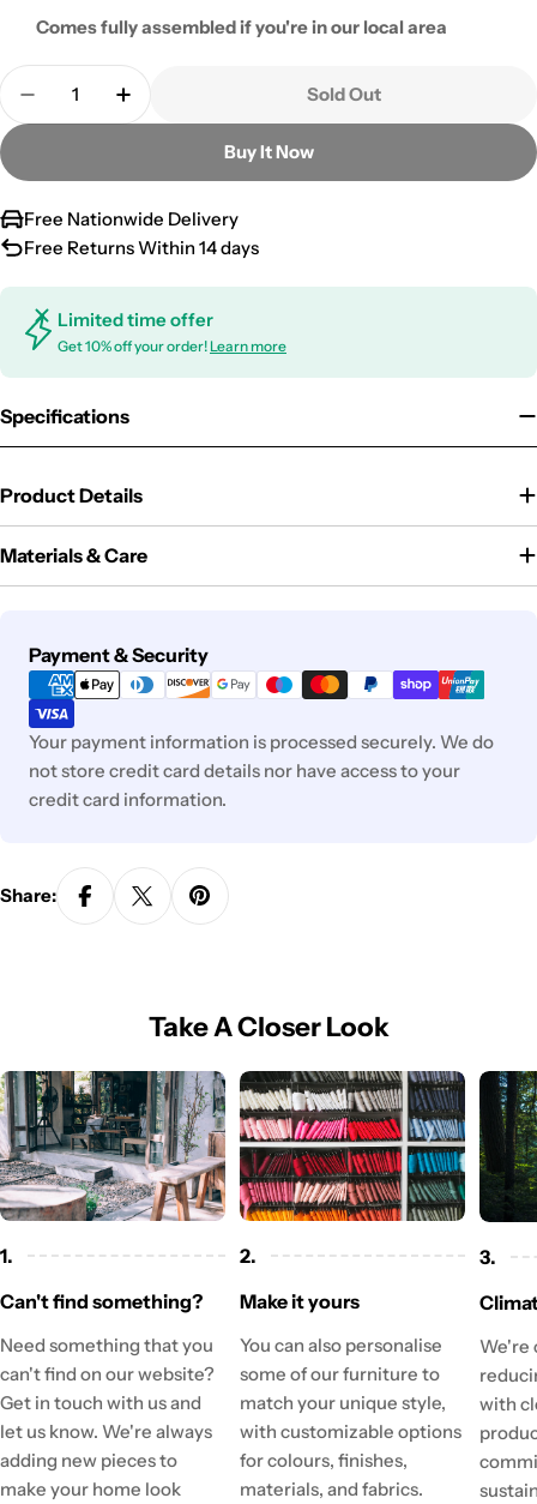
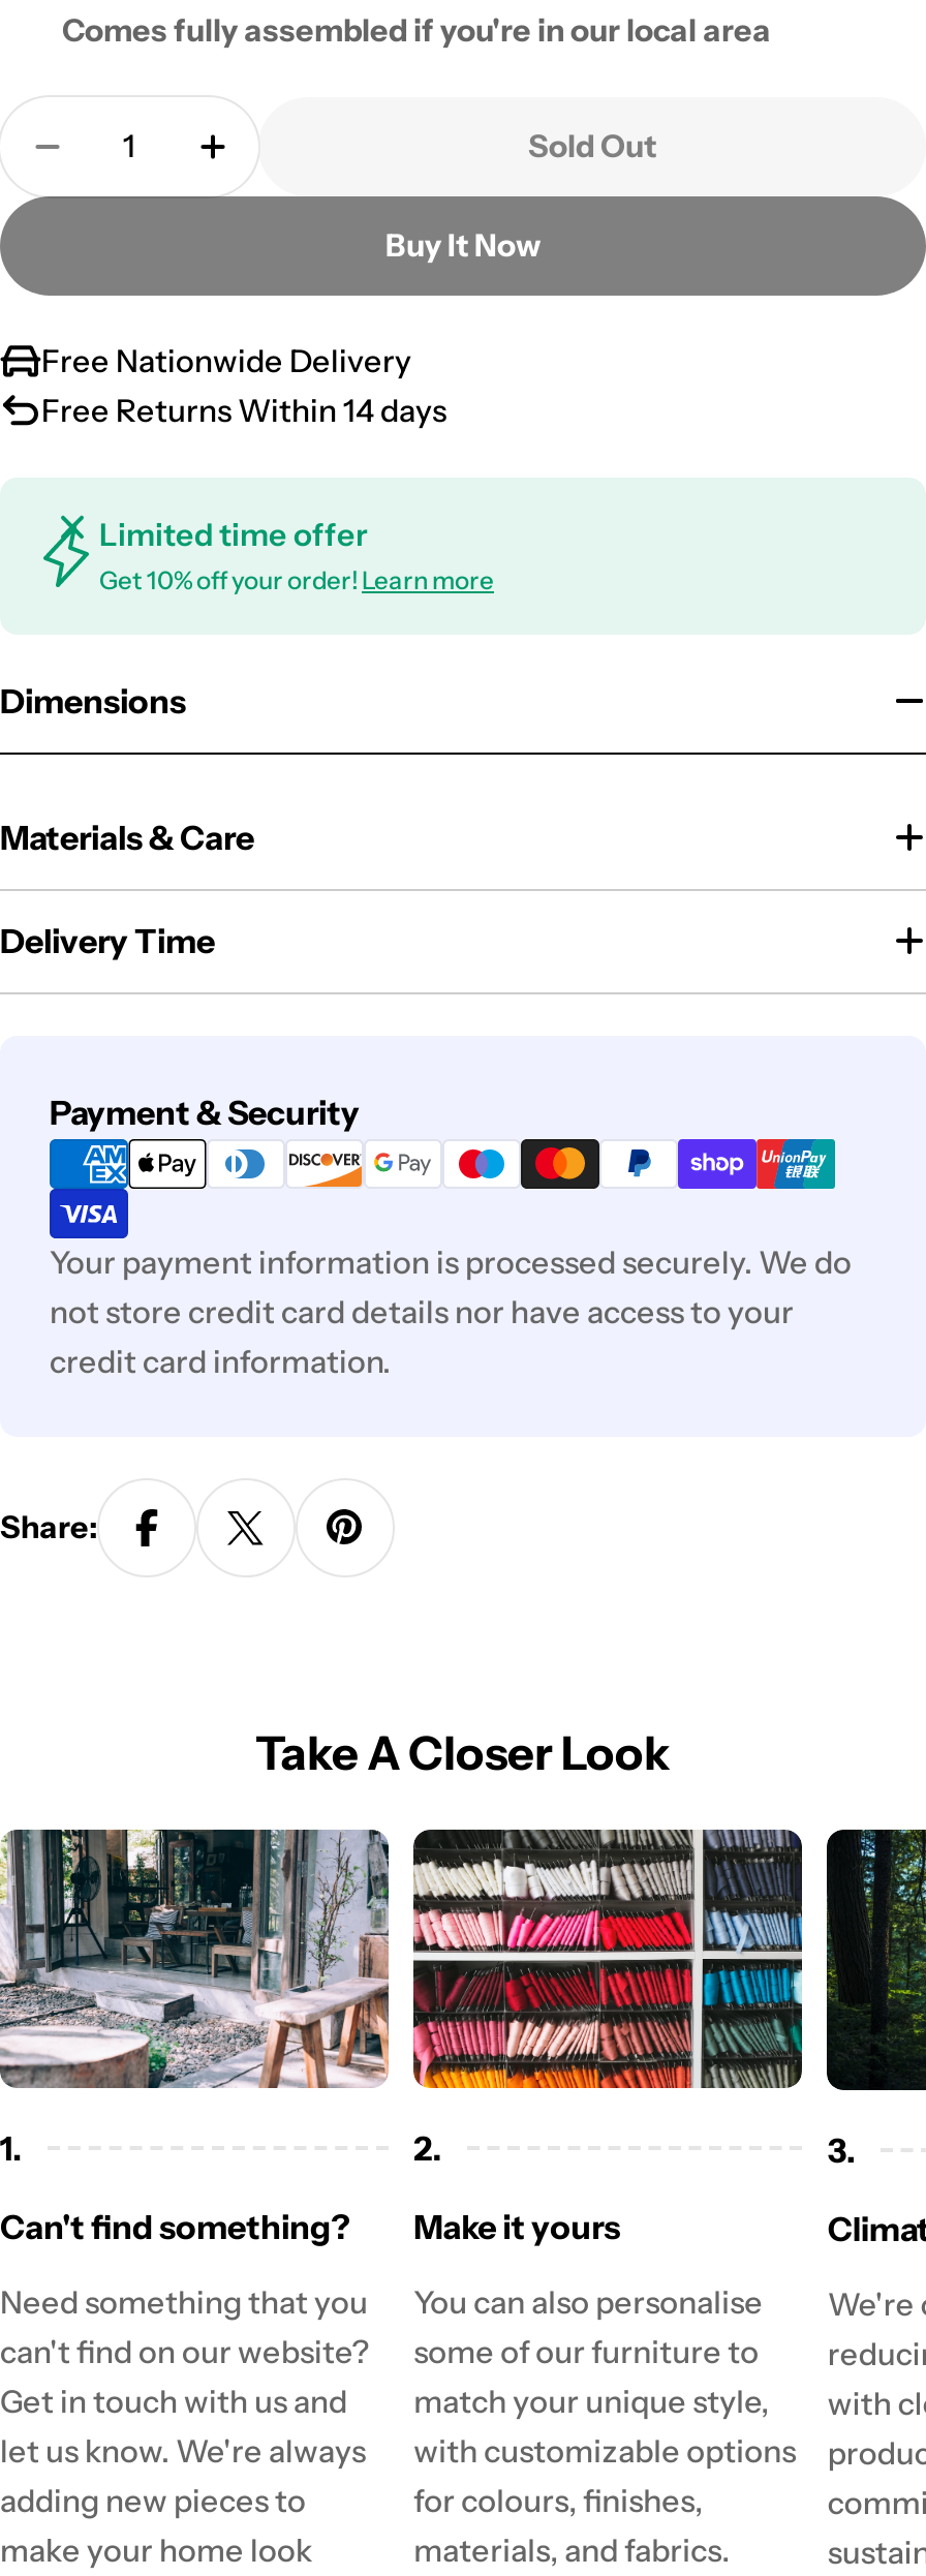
[0,405,143,508] Specifications | Product Details -> [0,681,186,723] Dimensions
moved [0,544,147,568] -> [0,818,254,859]: Materials & Care
none -> [0,921,215,962] Delivery Time

